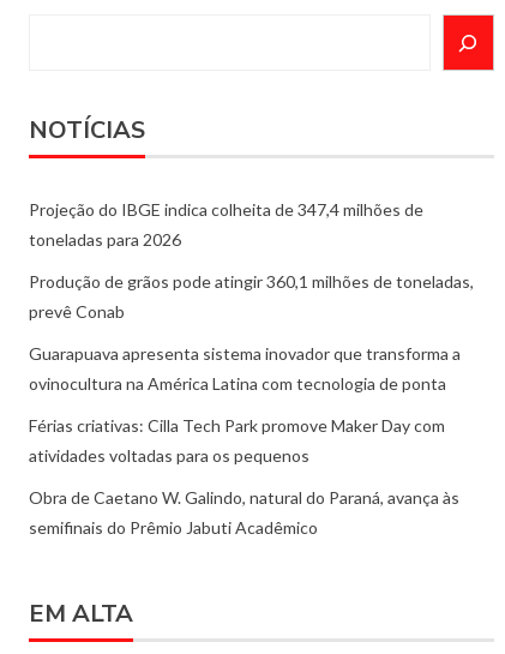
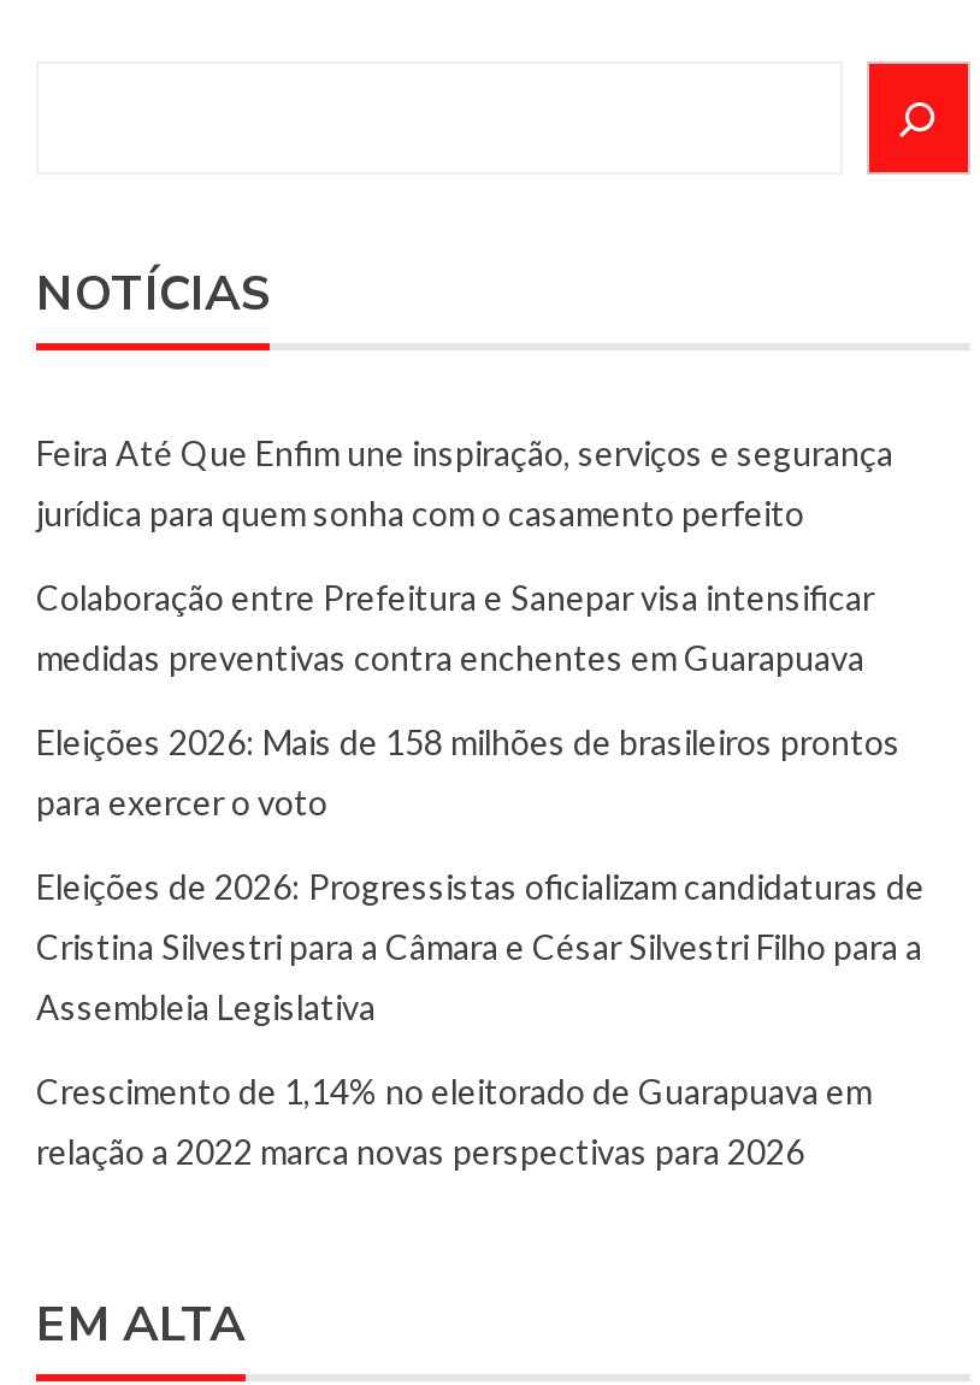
[29,199,474,538] Projeção do IBGE indica colheita de 347,4 milhões de | toneladas para 2026 | Produção de grãos pode atingir 360,1 milhões de toneladas, | prevê Conab | Guarapuava apresenta sistema inovador que transforma a | ovinocultura na América Latina com tecnologia de ponta | Férias criativas: Cilla Tech Park promove Maker Day com | atividades voltadas para os pequenos | Obra de Caetano W. Galindo, natural do Paraná, avança às | semifinais do Prêmio Jabuti Acadêmico -> [36,432,925,1172] Feira Até Que Enfim une inspiração, serviços e segurança | jurídica para quem sonha com o casamento perfeito | Colaboração entre Prefeitura e Sanepar visa intensificar | medidas preventivas contra enchentes em Guarapuava | Eleições 2026: Mais de 158 milhões de brasileiros prontos | para exercer o voto | Eleições de 2026: Progressistas oficializam candidaturas de | Cristina Silvestri para a Câmara e César Silvestri Filho para a | Assembleia Legislativa | Crescimento de 1,14% no eleitorado de Guarapuava em | relação a 2022 marca novas perspectivas para 2026

